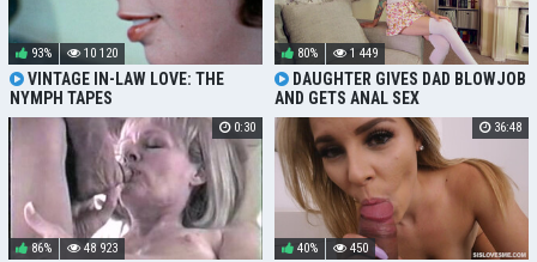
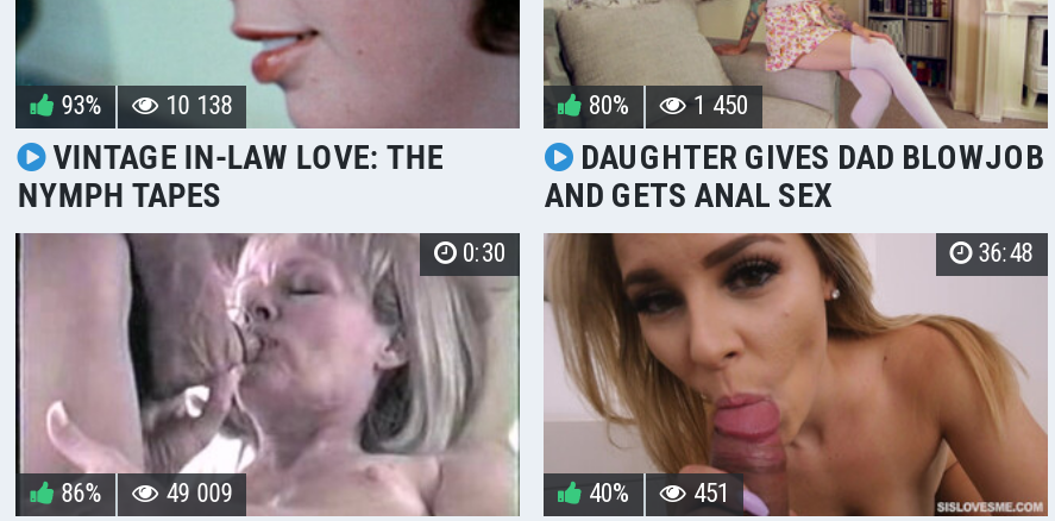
[28,46,118,61] 93% 10 120 -> [54,91,232,122] 93% 10 138
[294,46,378,61] 80% 1 449 -> [582,91,748,122] 80% 1 450
[28,241,118,256] 86% 48 923 -> [54,479,232,510] 86% 49 009
[294,241,368,256] 40% 450 -> [582,479,729,510] 40% 451

